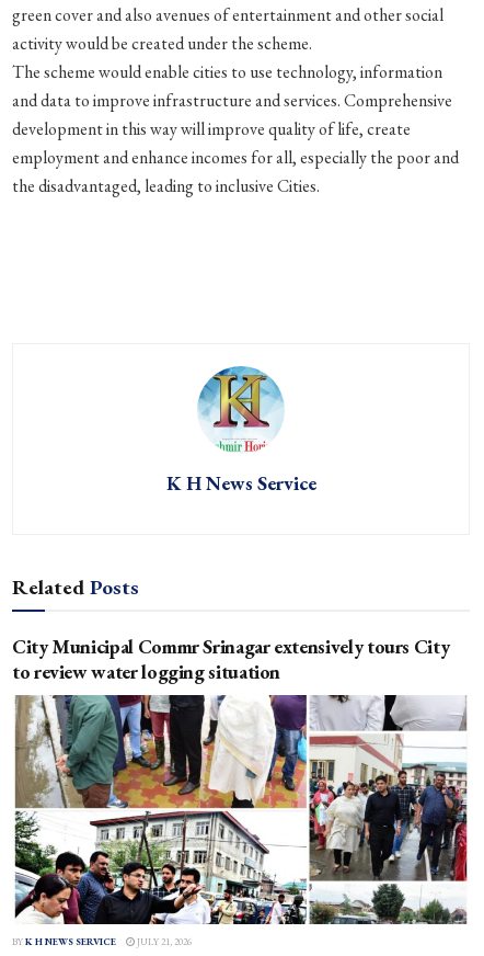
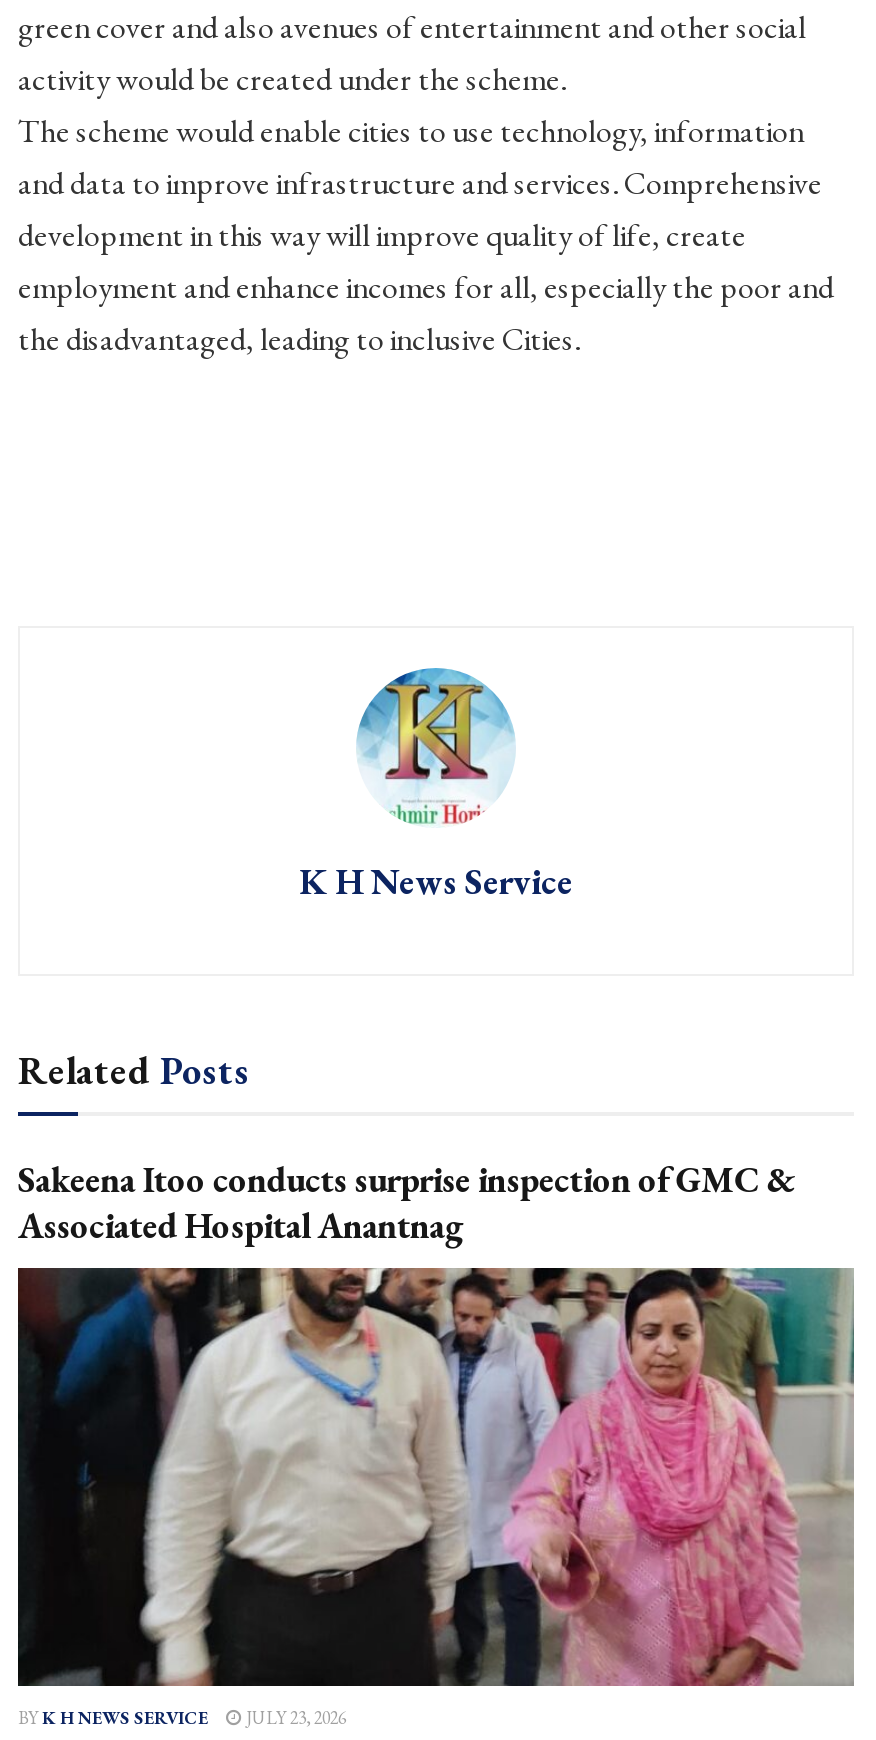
[12,633,449,684] City Municipal Commr Srinagar extensively tours City | to review water logging situation -> [18,1156,796,1248] Sakeena Itoo conducts surprise inspection of GMC & | Associated Hospital Anantnag
[12,694,470,948] [image] | BY K H NEWS SERVICE JULY 21, 2026 -> [16,1266,856,1730] [image] | BY K H NEWS SERVICE JULY 23, 2026

